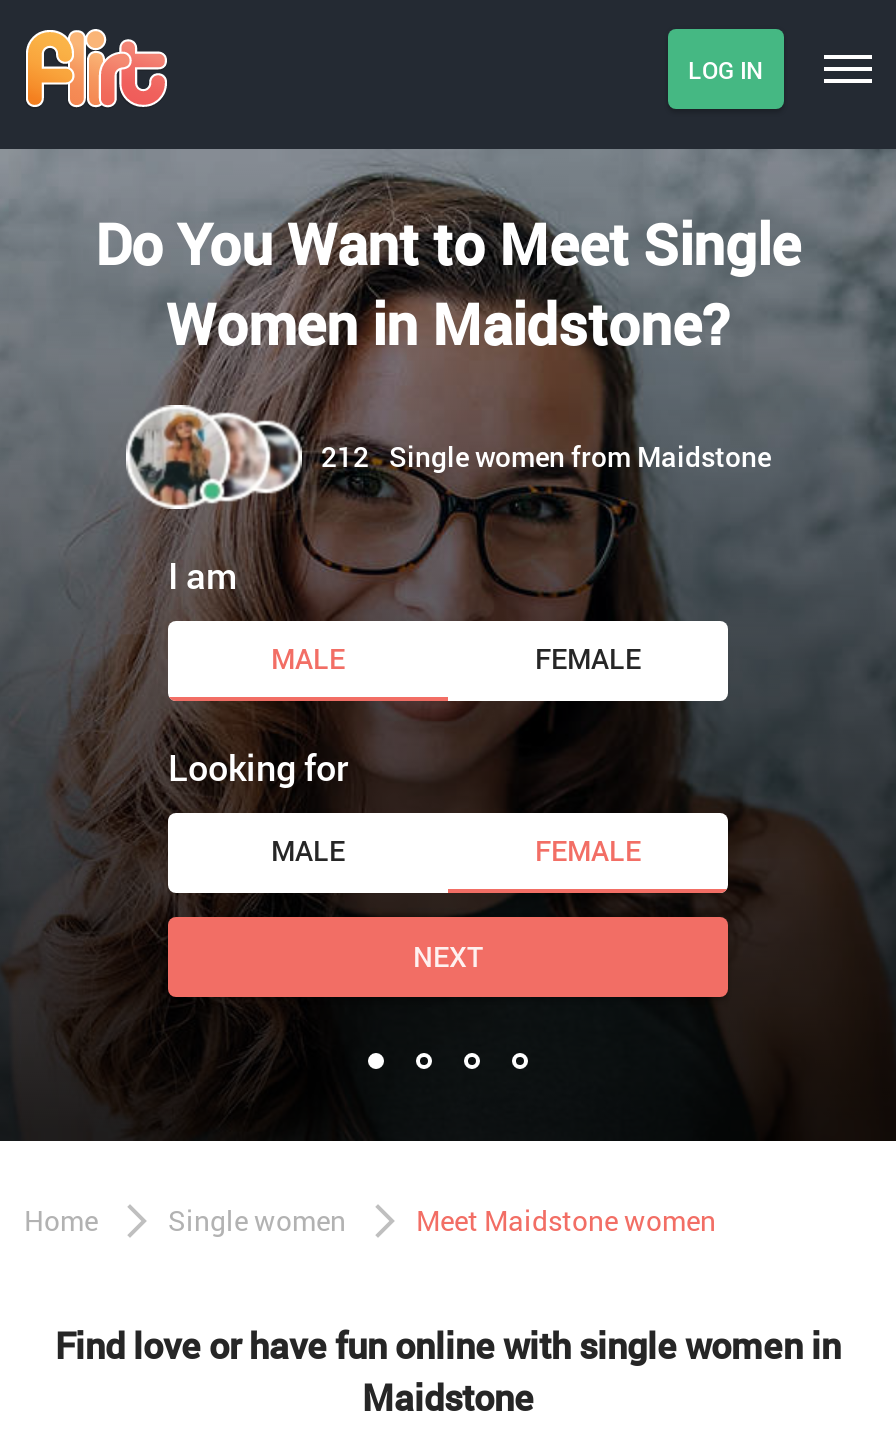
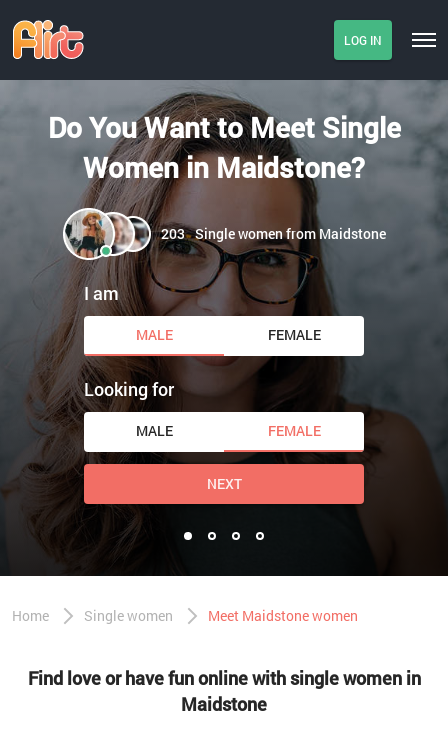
[321,437,771,475] 212 Single women from Maidstone -> [160,224,385,243] 203 Single women from Maidstone

